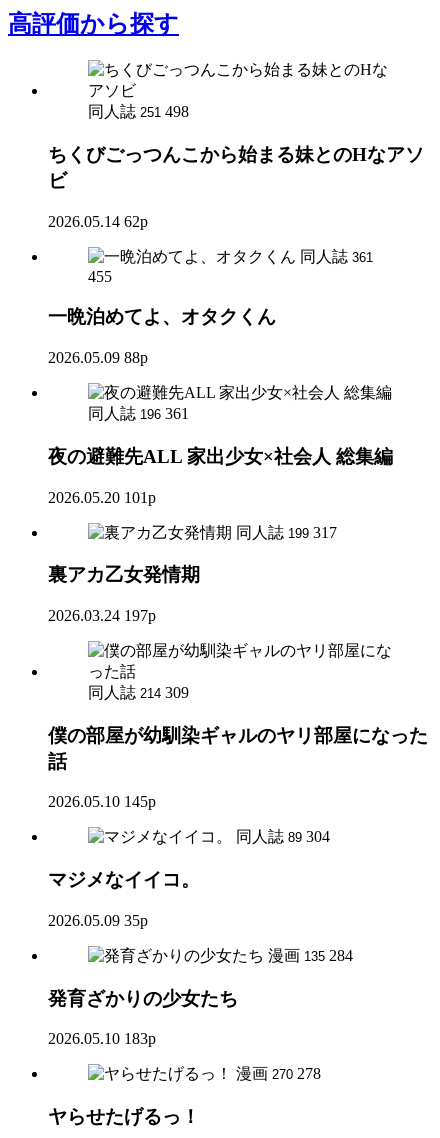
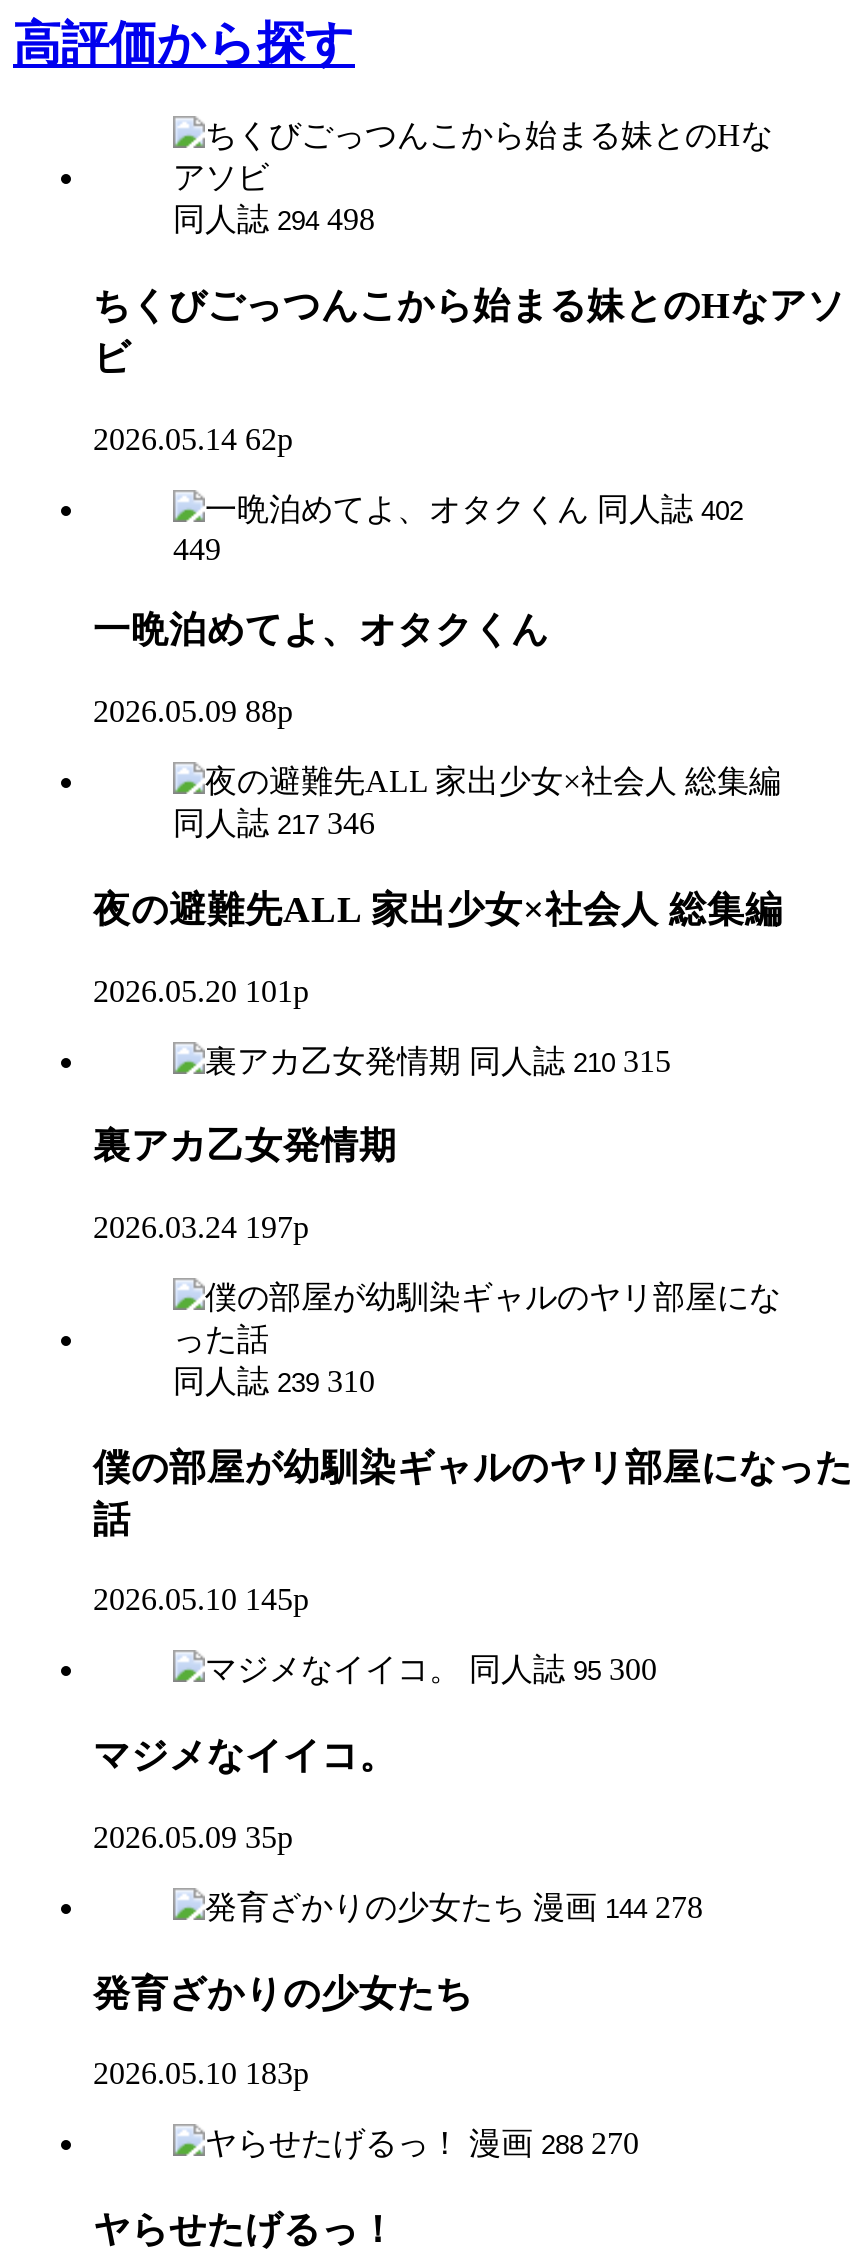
[88,103,189,120] 同人誌 251 498 -> [173,202,375,236] 同人誌 294 498
[300,248,373,265] 同人誌 361 -> [597,491,743,525] 同人誌 402
[88,268,112,285] 455 -> [173,531,221,565] 449
[88,405,189,422] 同人誌 196 361 -> [173,806,375,840] 同人誌 217 346
[236,523,337,540] 同人誌 199 317 -> [469,1043,671,1077] 同人誌 210 315
[88,684,189,701] 同人誌 214 309 -> [173,1364,375,1398] 同人誌 239 310
[236,828,330,845] 同人誌 89 304 -> [469,1653,657,1687] 同人誌 95 300
[268,947,353,964] 漫画 135 284 -> [533,1890,703,1924] 漫画 144 278
[236,1065,321,1082] 漫画 270 278 -> [469,2126,639,2160] 漫画 288 270

